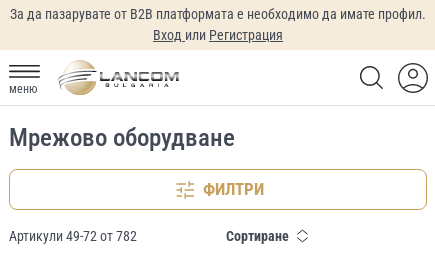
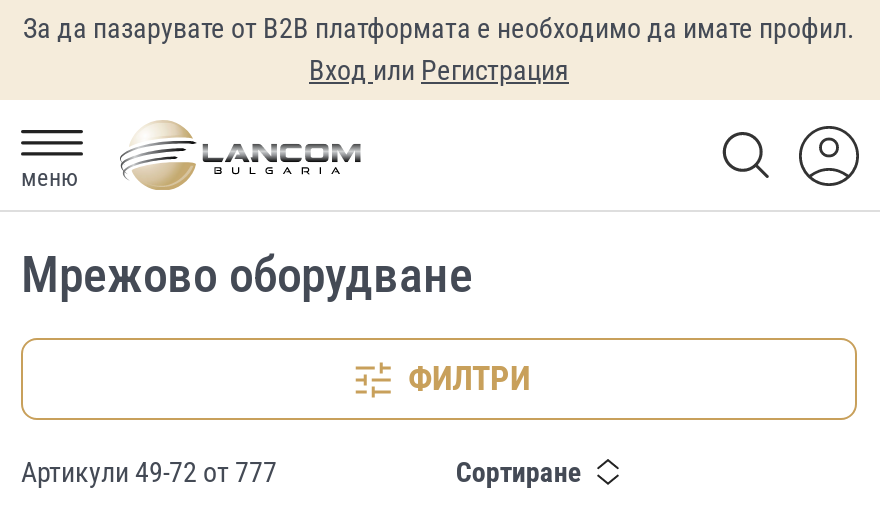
[9,228,137,244] Артикули 49-72 от 782 -> [21,456,277,488] Артикули 49-72 от 777

